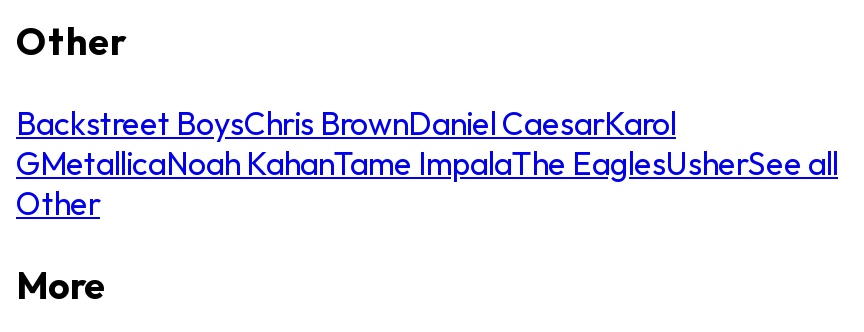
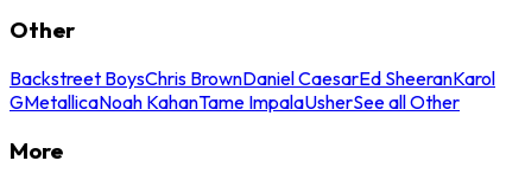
[16,103,838,223] Backstreet BoysChris BrownDaniel CaesarKarol | GMetallicaNoah KahanTame ImpalaThe EaglesUsherSee all | Other -> [10,66,495,114] Backstreet BoysChris BrownDaniel CaesarEd SheeranKarol | GMetallicaNoah KahanTame ImpalaUsherSee all Other

